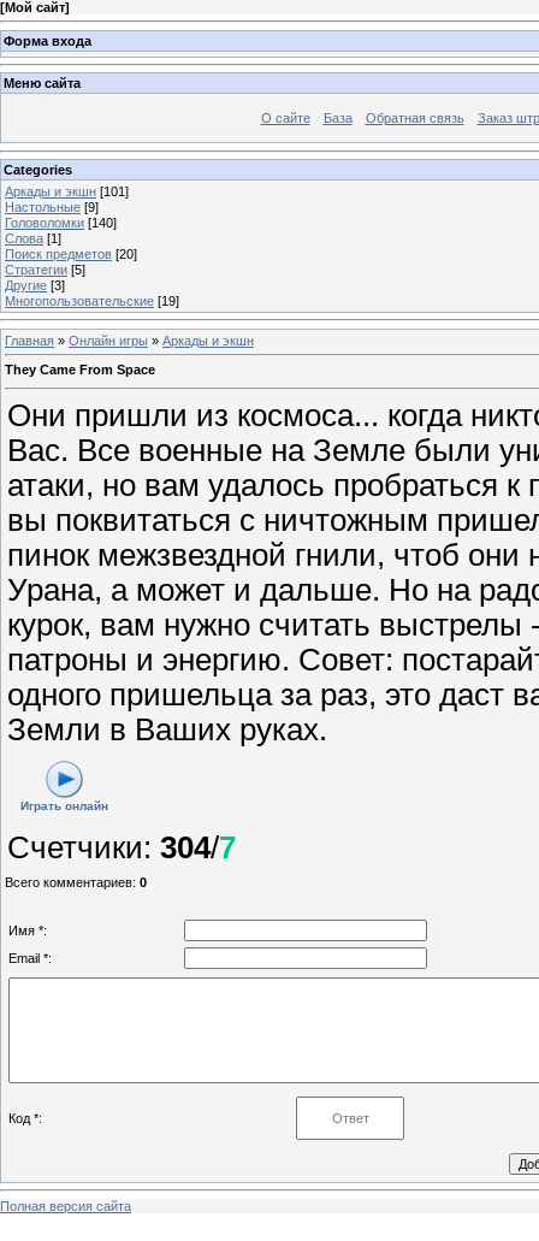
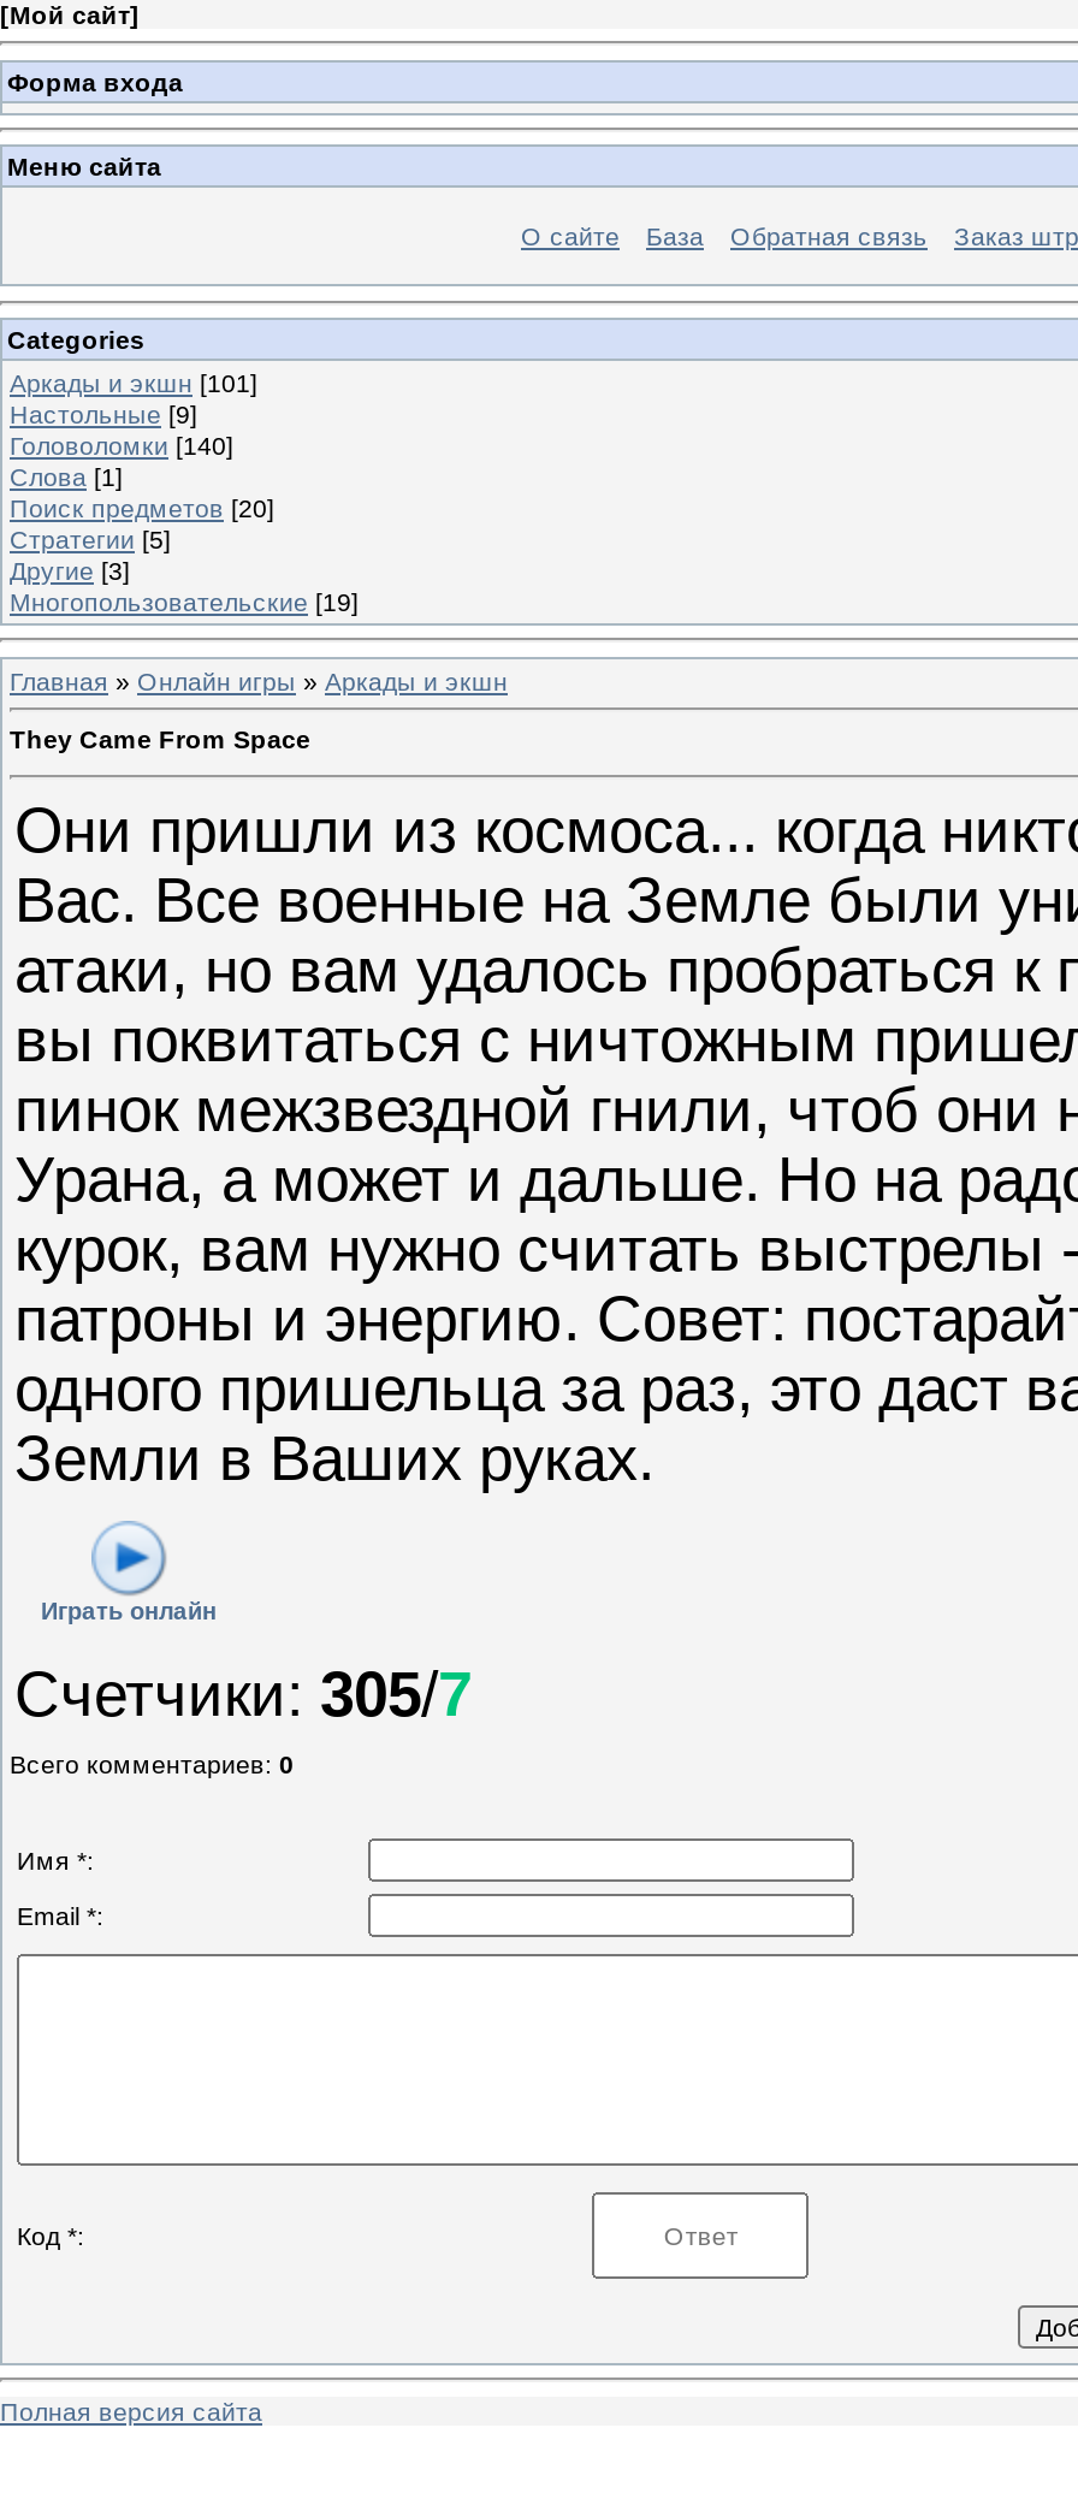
[7,830,236,864] Счетчики: 304/7 -> [14,1660,472,1728] Счетчики: 305/7

